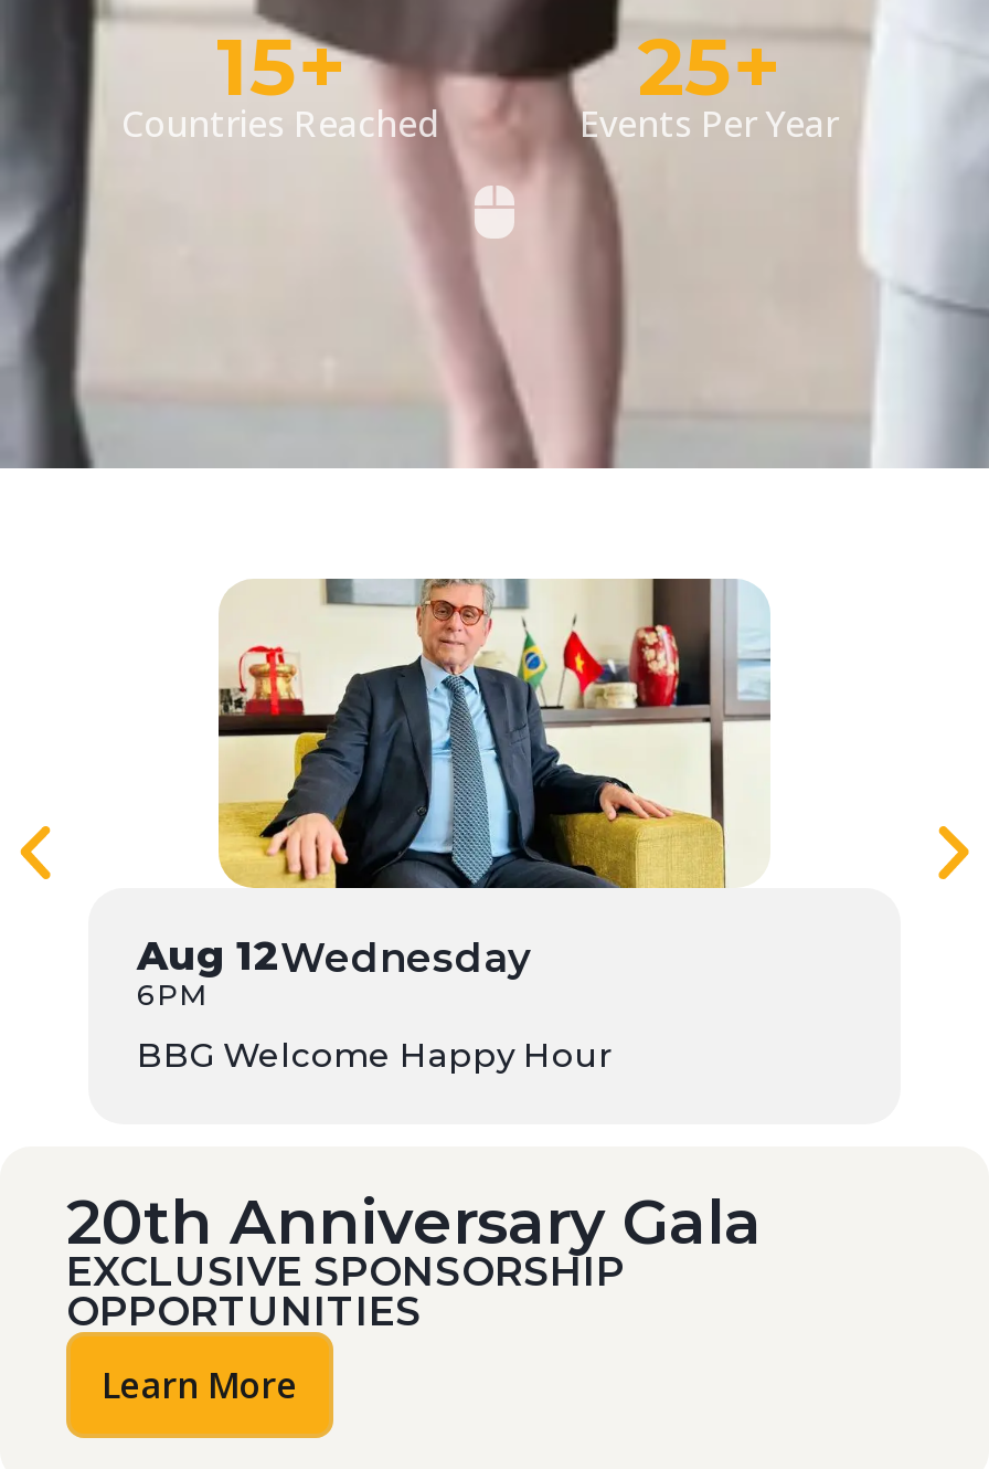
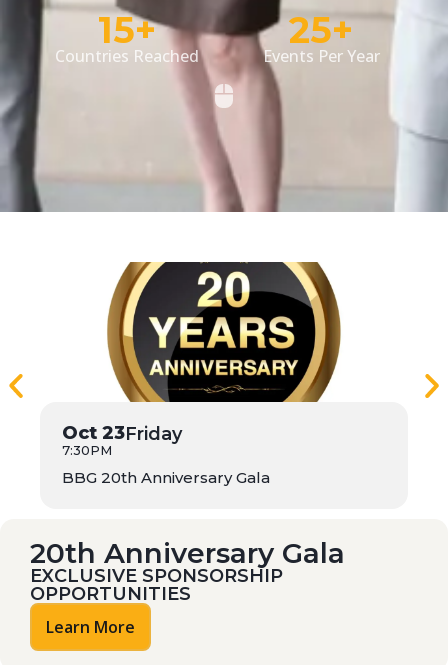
[137,577,773,1012] [image] | Aug 12Wednesday | 6PM -> [62,261,349,458] [image] | Oct 23Friday | 7:30PM
[137,1034,614,1076] BBG Welcome Happy Hour -> [62,468,270,487] BBG 20th Anniversary Gala

